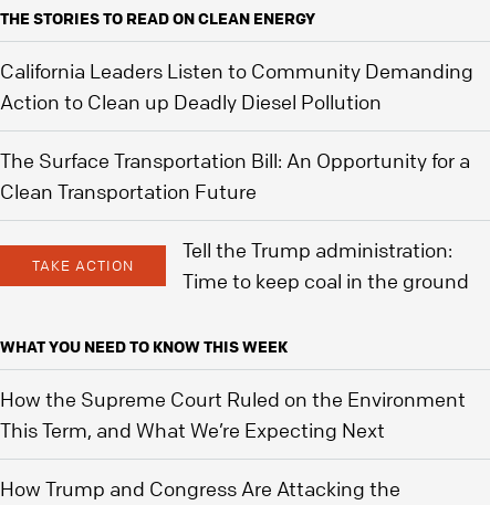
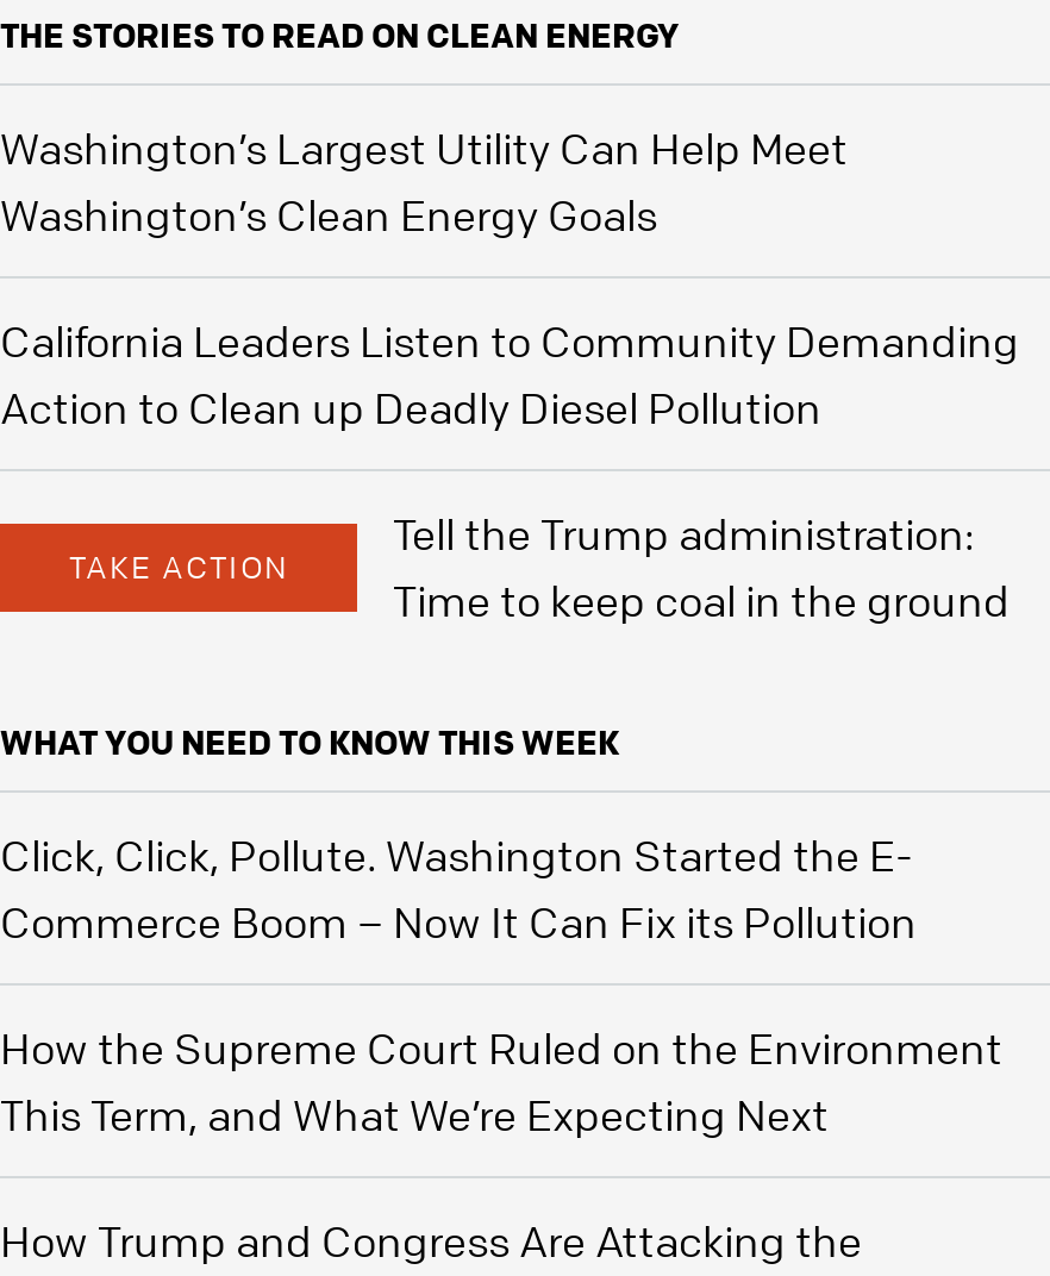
none -> [0,121,848,240] Washington’s Largest Utility Can Help Meet | Washington’s Clean Energy Goals
[0,148,470,203] The Surface Transportation Bill: An Opportunity for a | Clean Transportation Future -> none
none -> [0,828,917,947] Click, Click, Pollute. Washington Started the E- | Commerce Boom – Now It Can Fix its Pollution

